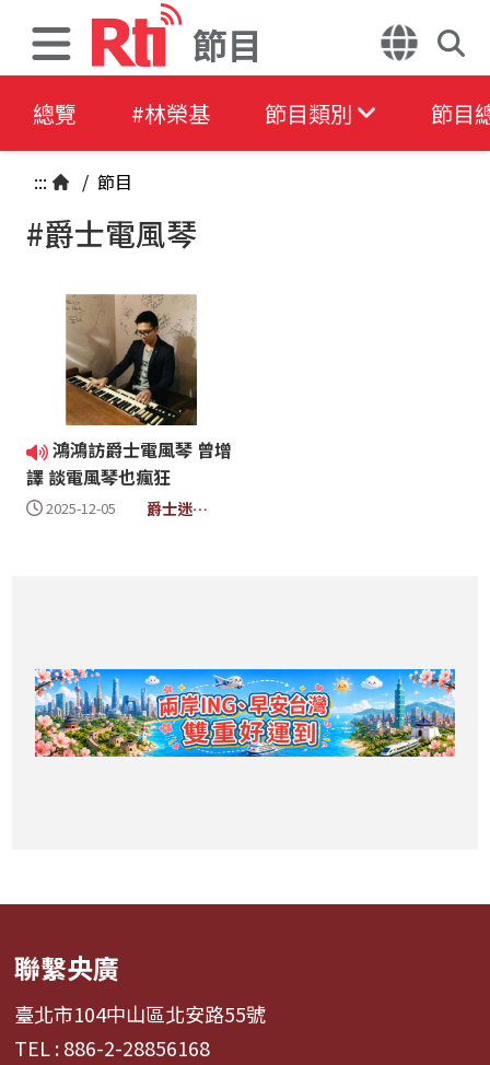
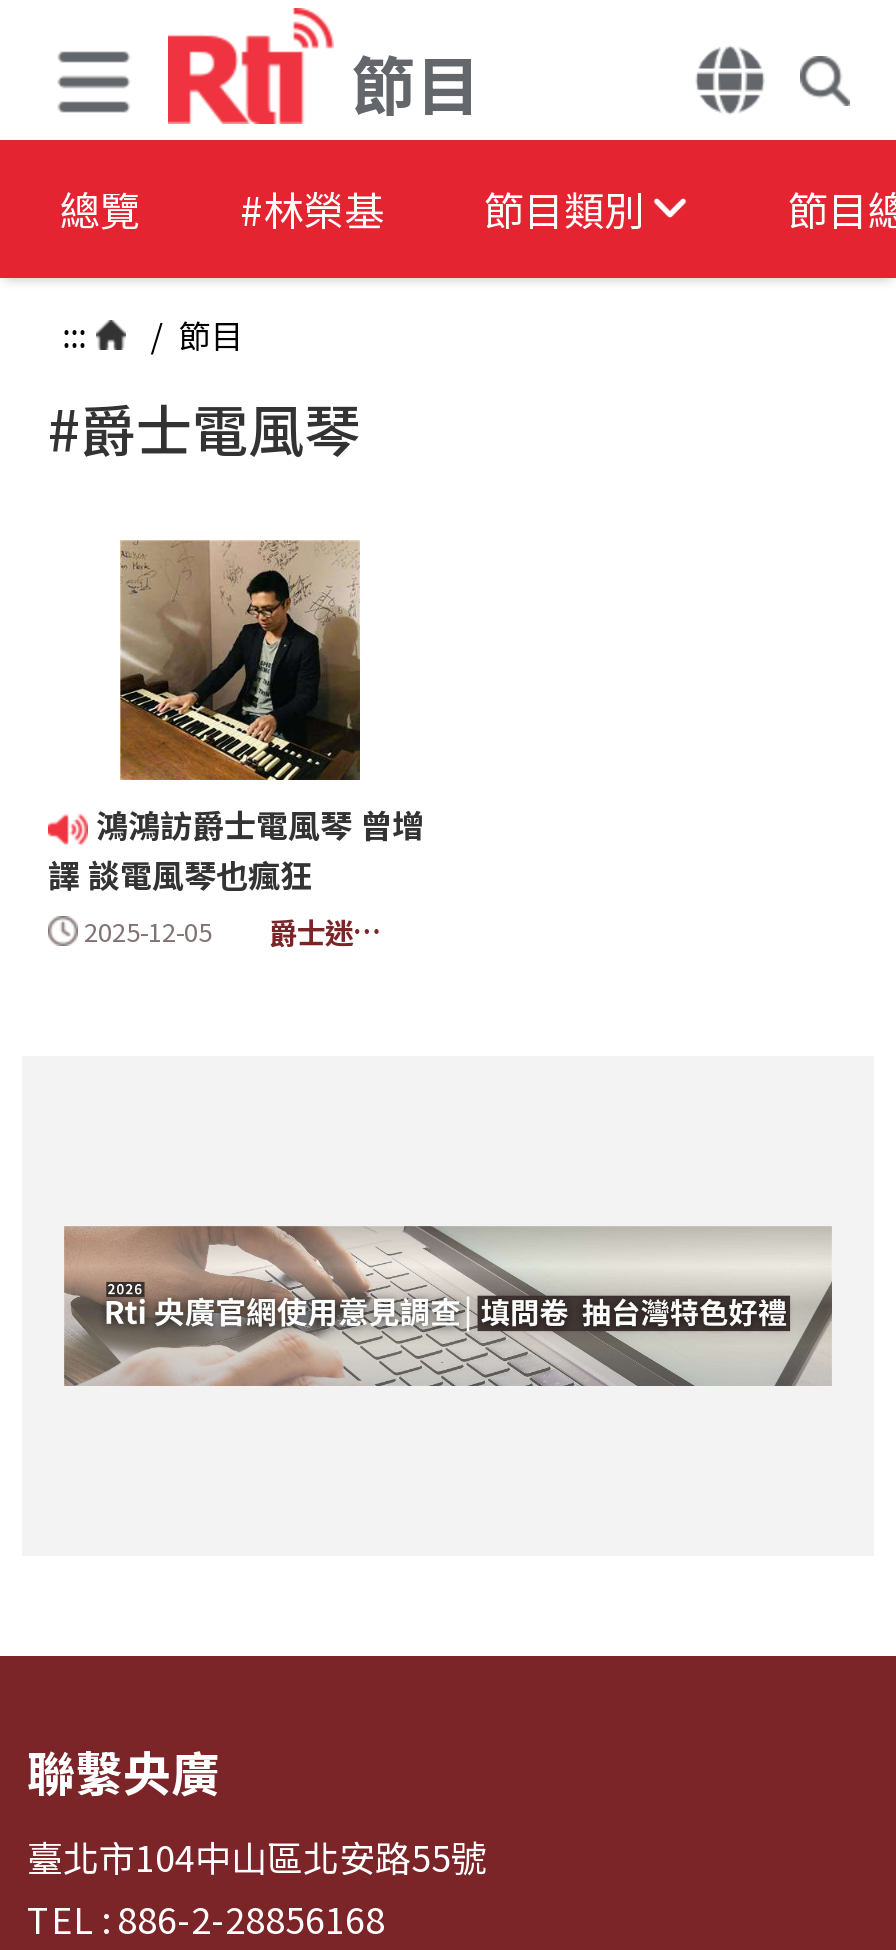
[34,668,456,758] [image] -> [62,1224,834,1388] [image]

